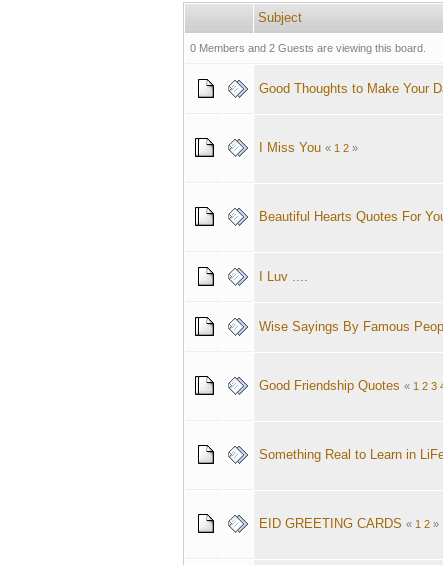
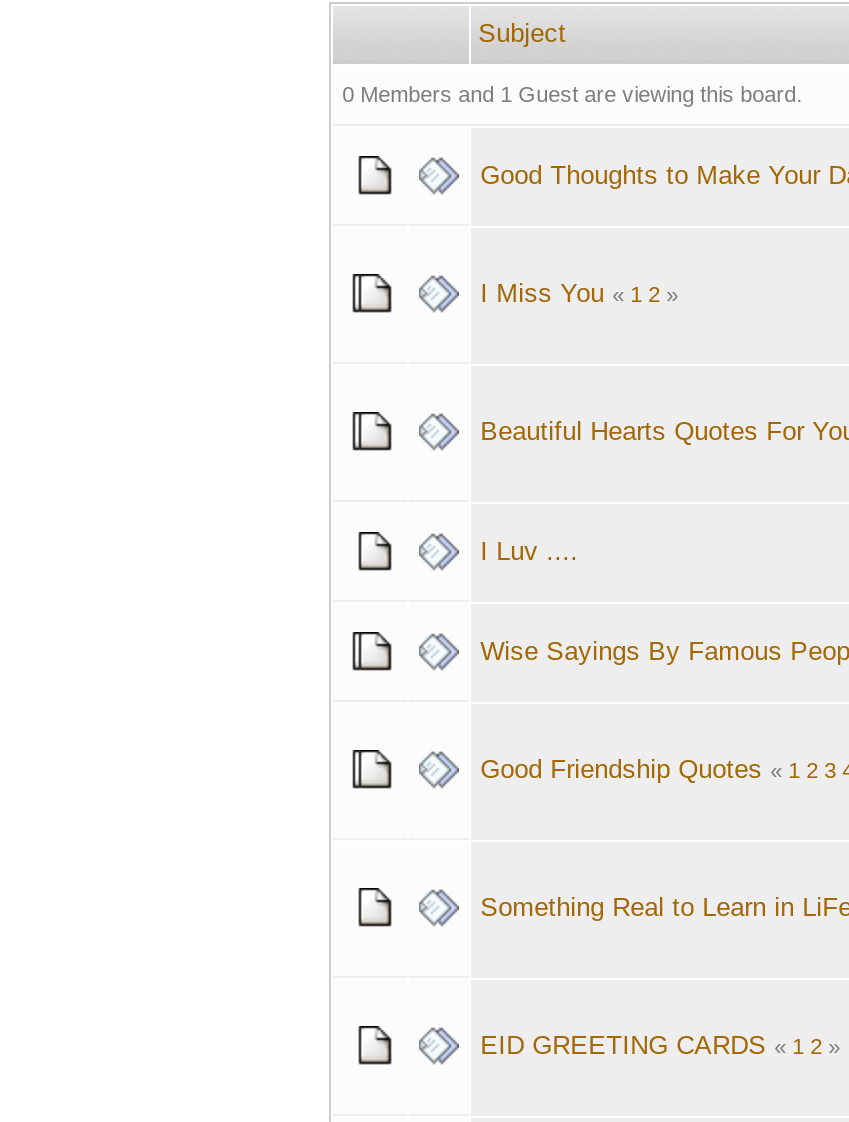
[190,42,426,54] 0 Members and 2 Guests are viewing this board. -> [342,82,802,106] 0 Members and 1 Guest are viewing this board.

